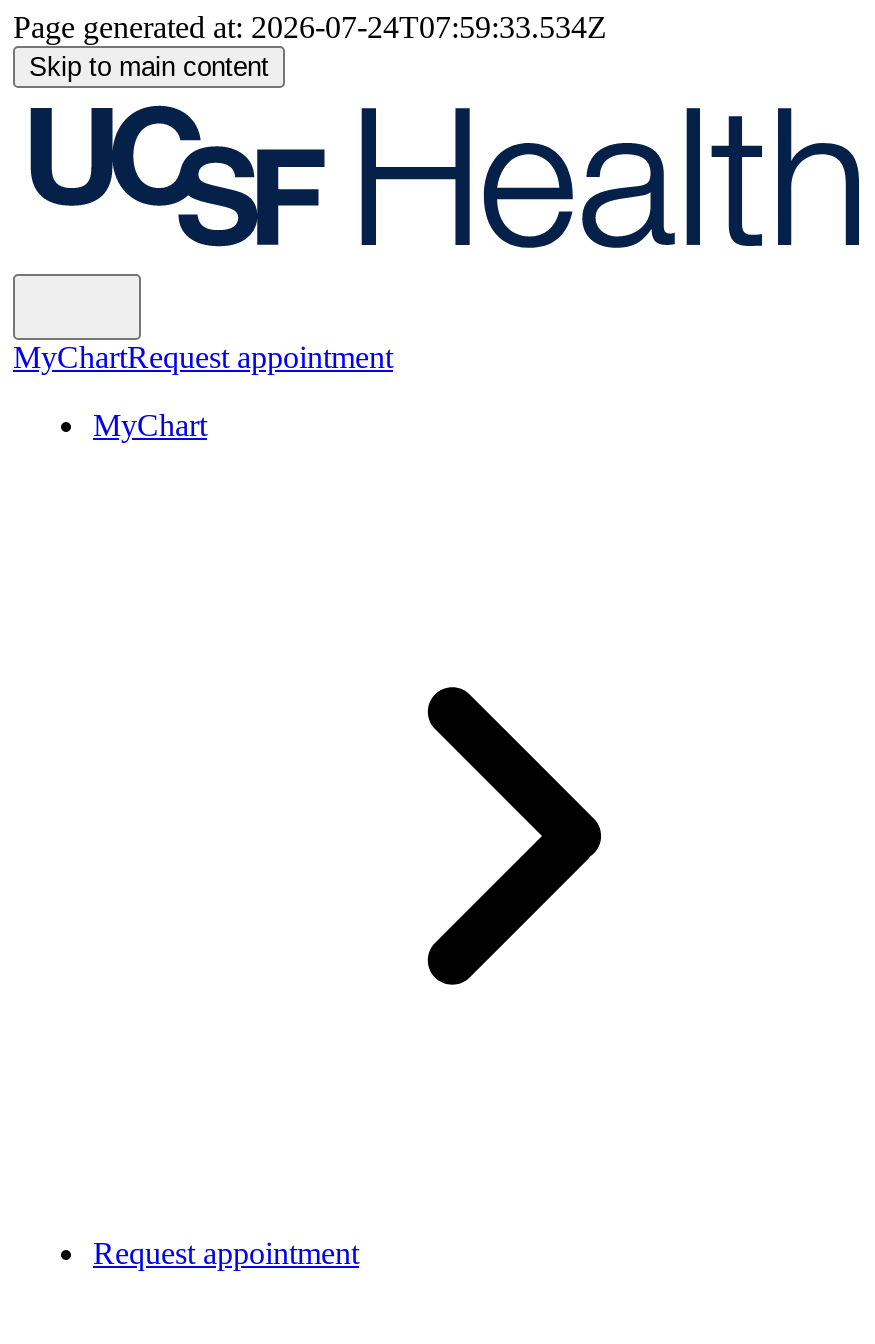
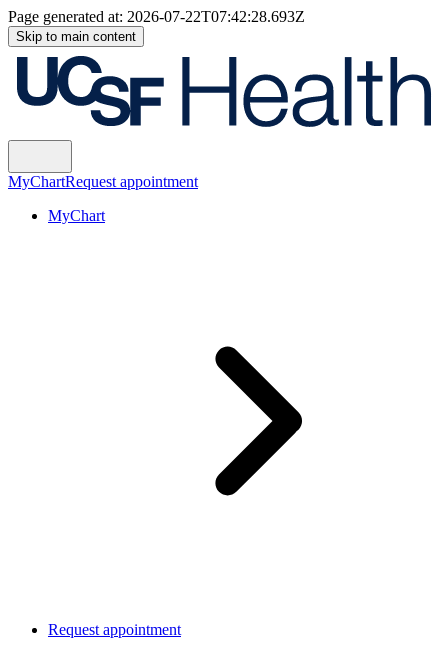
[13,10,607,44] Page generated at: 2026-07-24T07:59:33.534Z -> [8,8,305,25] Page generated at: 2026-07-22T07:42:28.693Z

